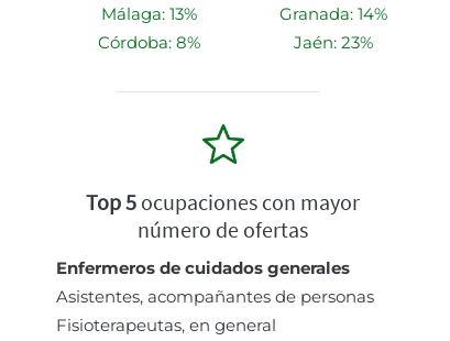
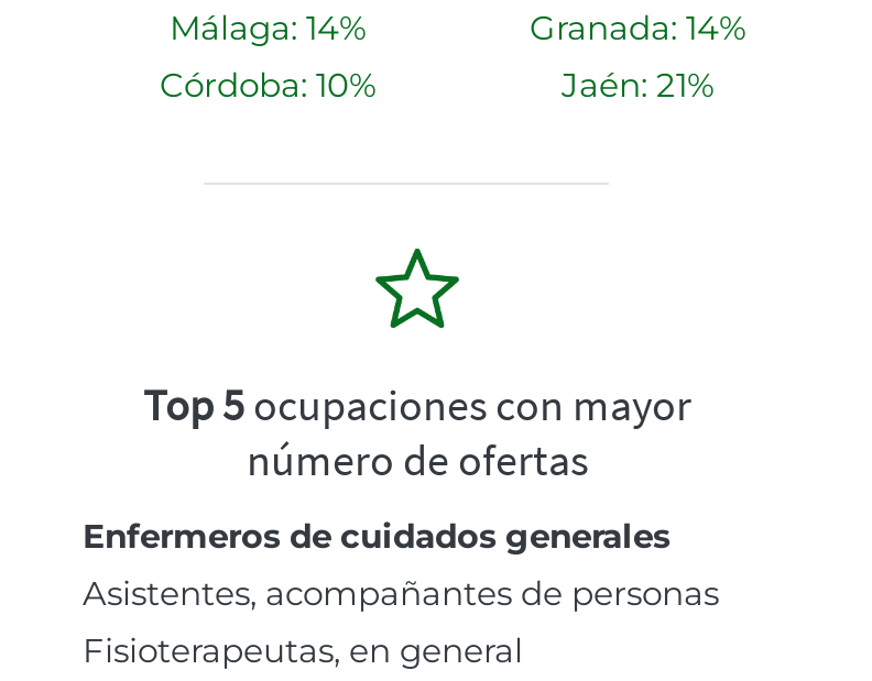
[101,4,196,24] Málaga: 13% -> [170,7,366,49] Málaga: 14%
[97,32,200,53] Córdoba: 8% -> [160,64,375,106] Córdoba: 10%
[294,32,373,53] Jaén: 23% -> [562,64,713,106] Jaén: 21%

